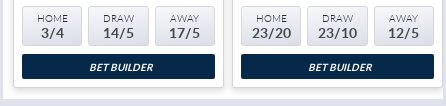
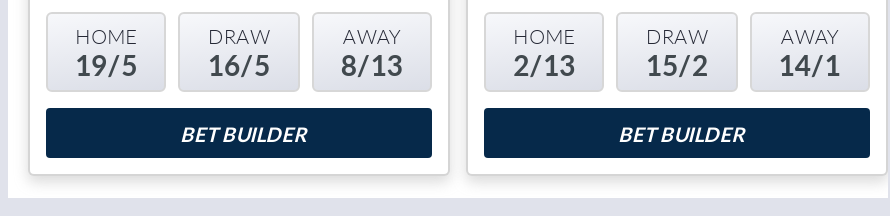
[41,23,64,42] 3/4 -> [75,46,137,84] 19/5
[103,23,134,42] 14/5 -> [208,46,270,84] 16/5
[169,23,200,42] 17/5 -> [341,46,403,84] 8/13
[252,23,291,42] 23/20 -> [513,46,575,84] 2/13
[318,23,357,42] 23/10 -> [646,46,708,84] 15/2
[388,23,419,42] 12/5 -> [779,46,841,84] 14/1

